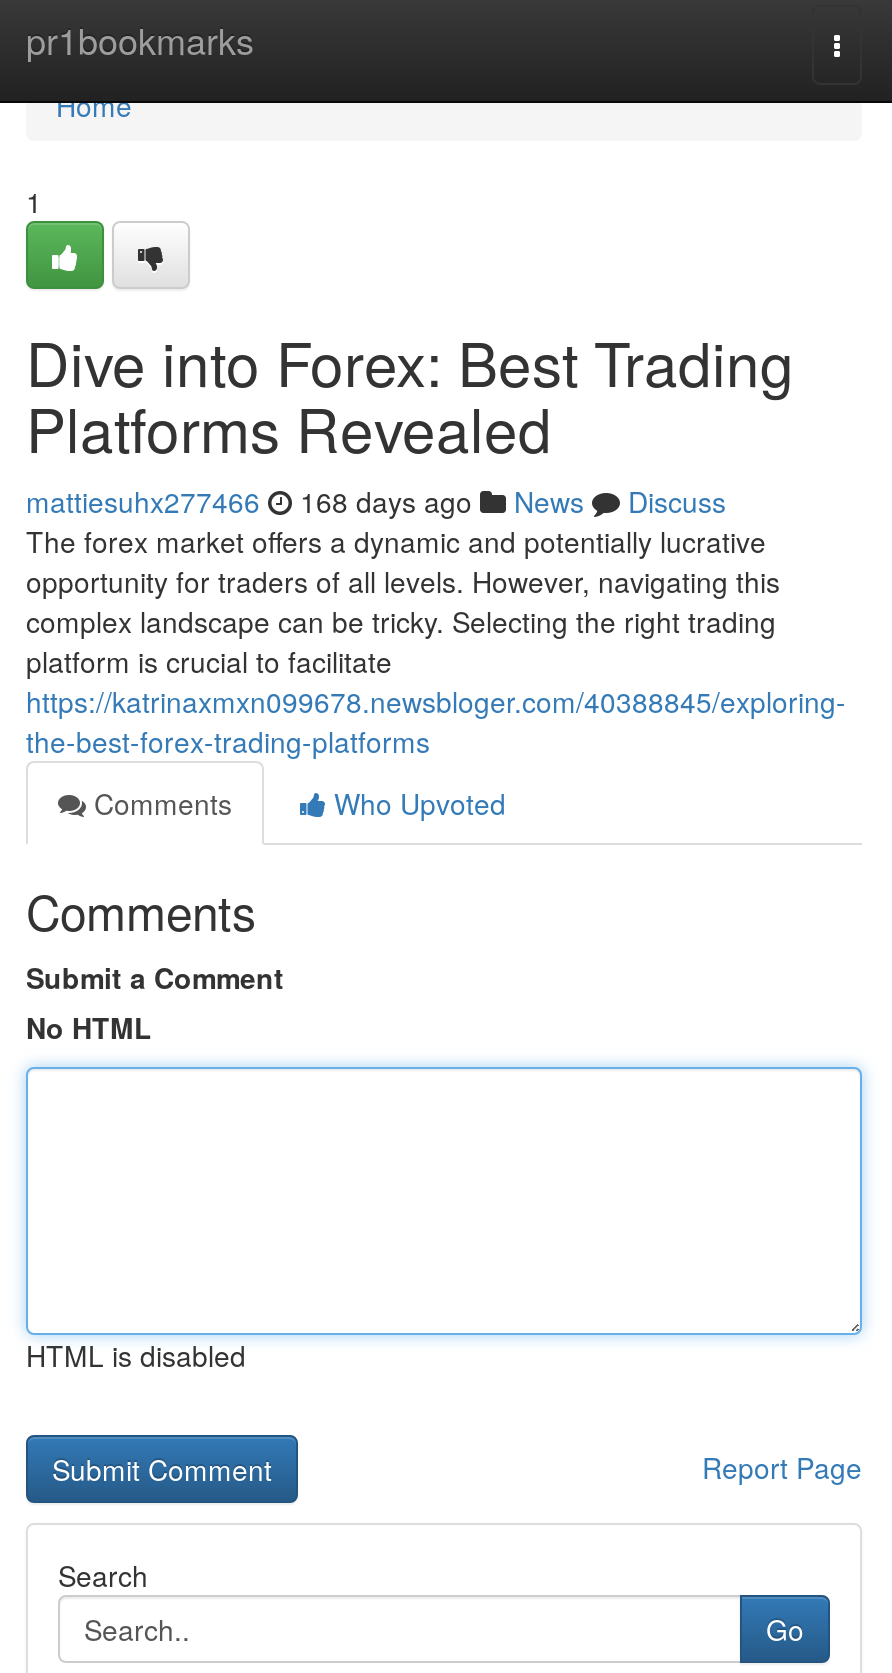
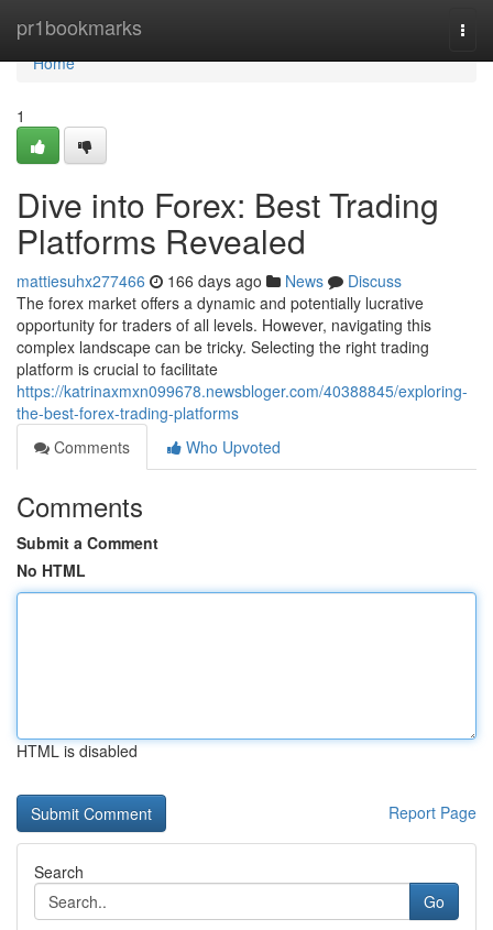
[26,481,726,521] mattiesuhx277466 168 days ago News Discuss -> [17,270,402,292] mattiesuhx277466 166 days ago News Discuss

